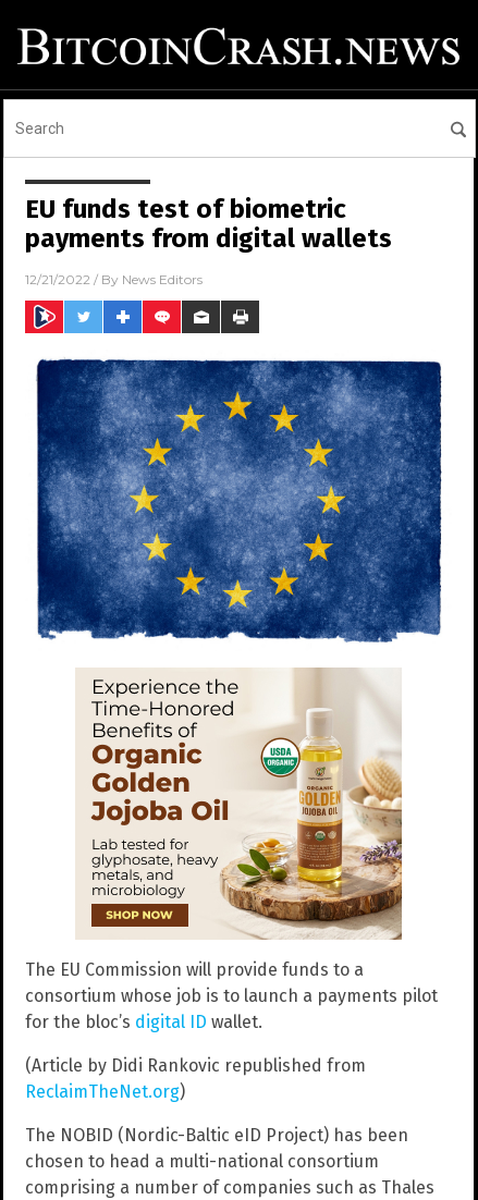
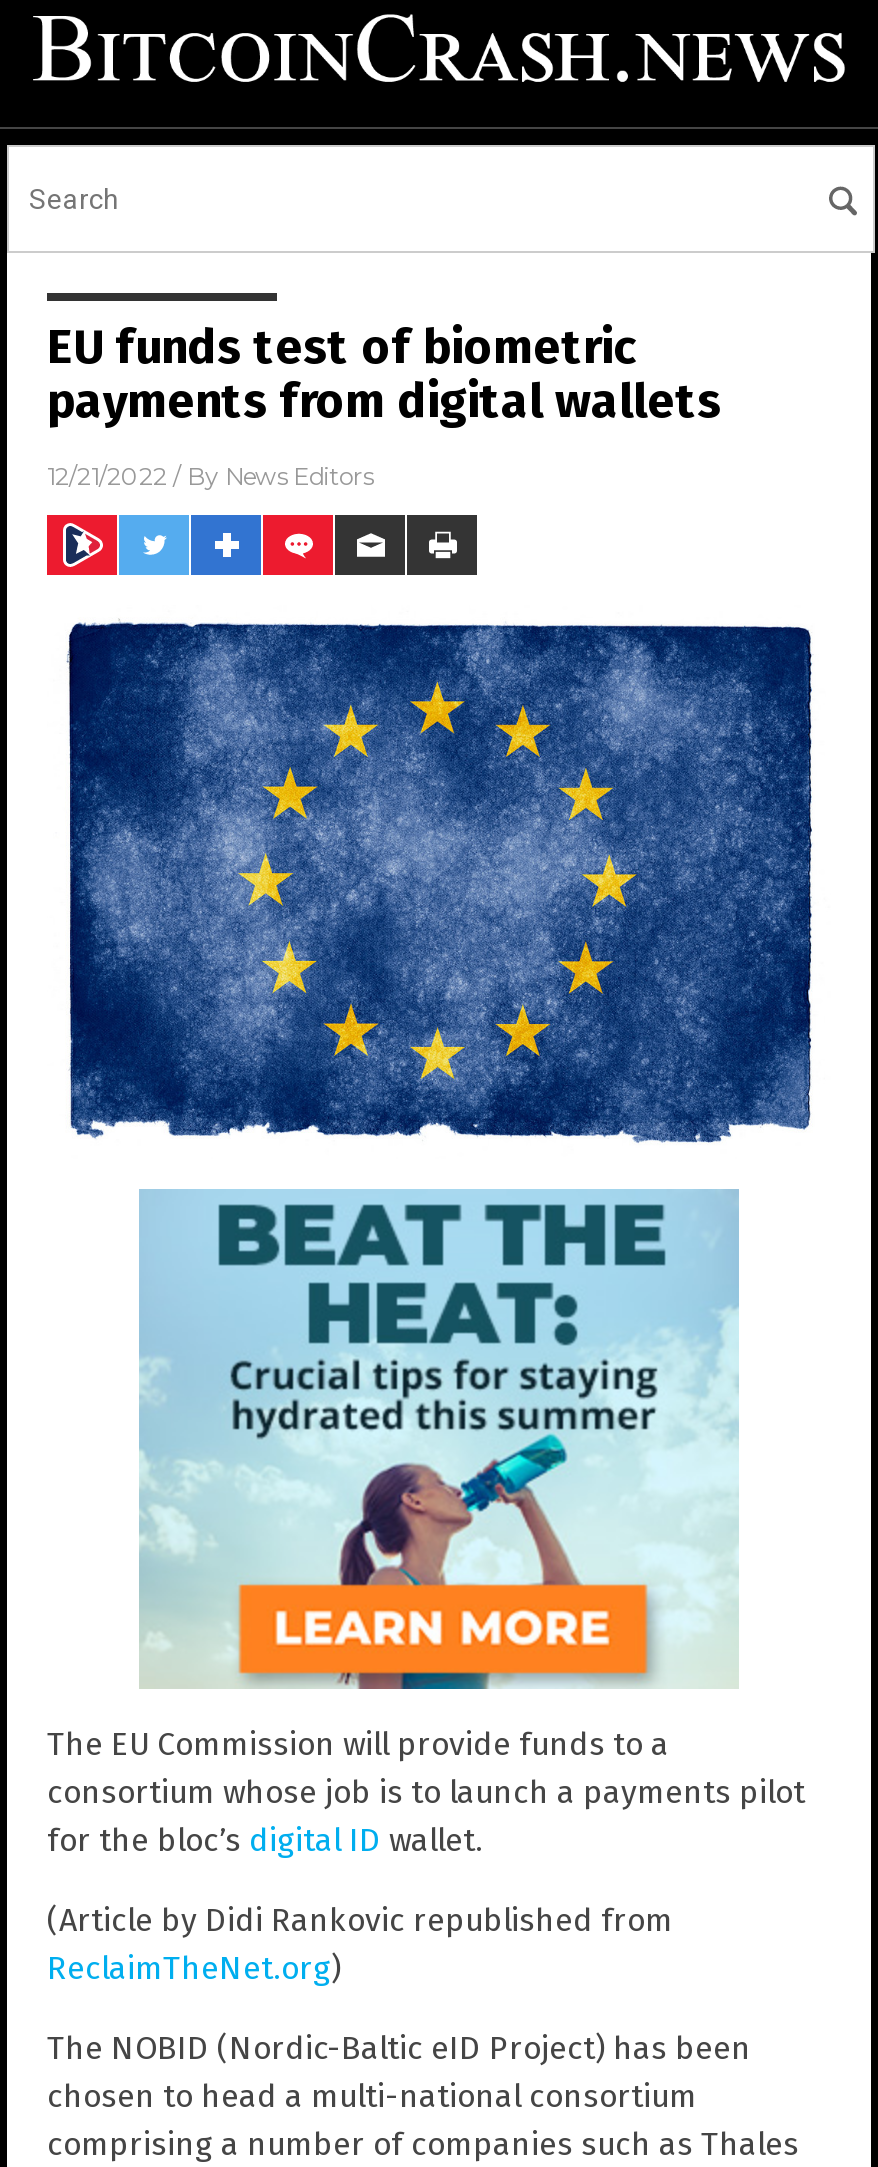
[76,668,403,940] [image] -> [139,1189,739,1691] [image]

